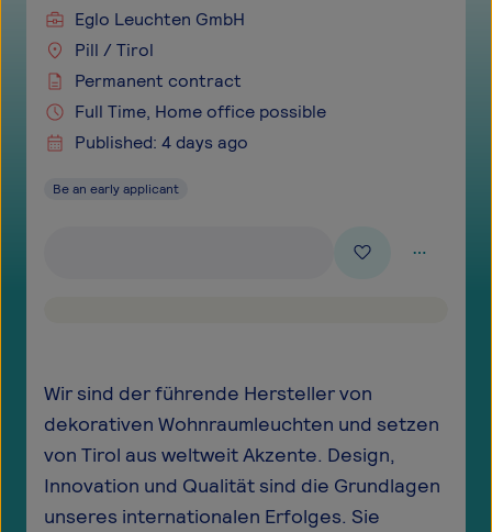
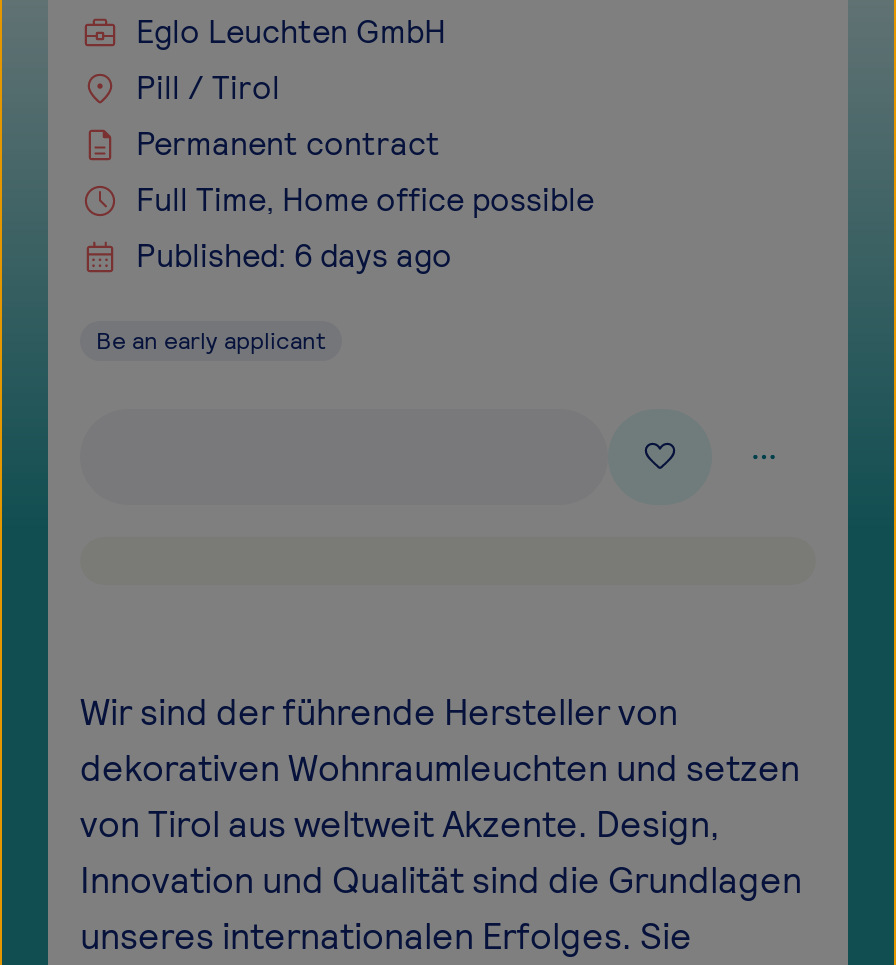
[75,131,248,154] Published: 4 days ago -> [136,235,452,277] Published: 6 days ago

